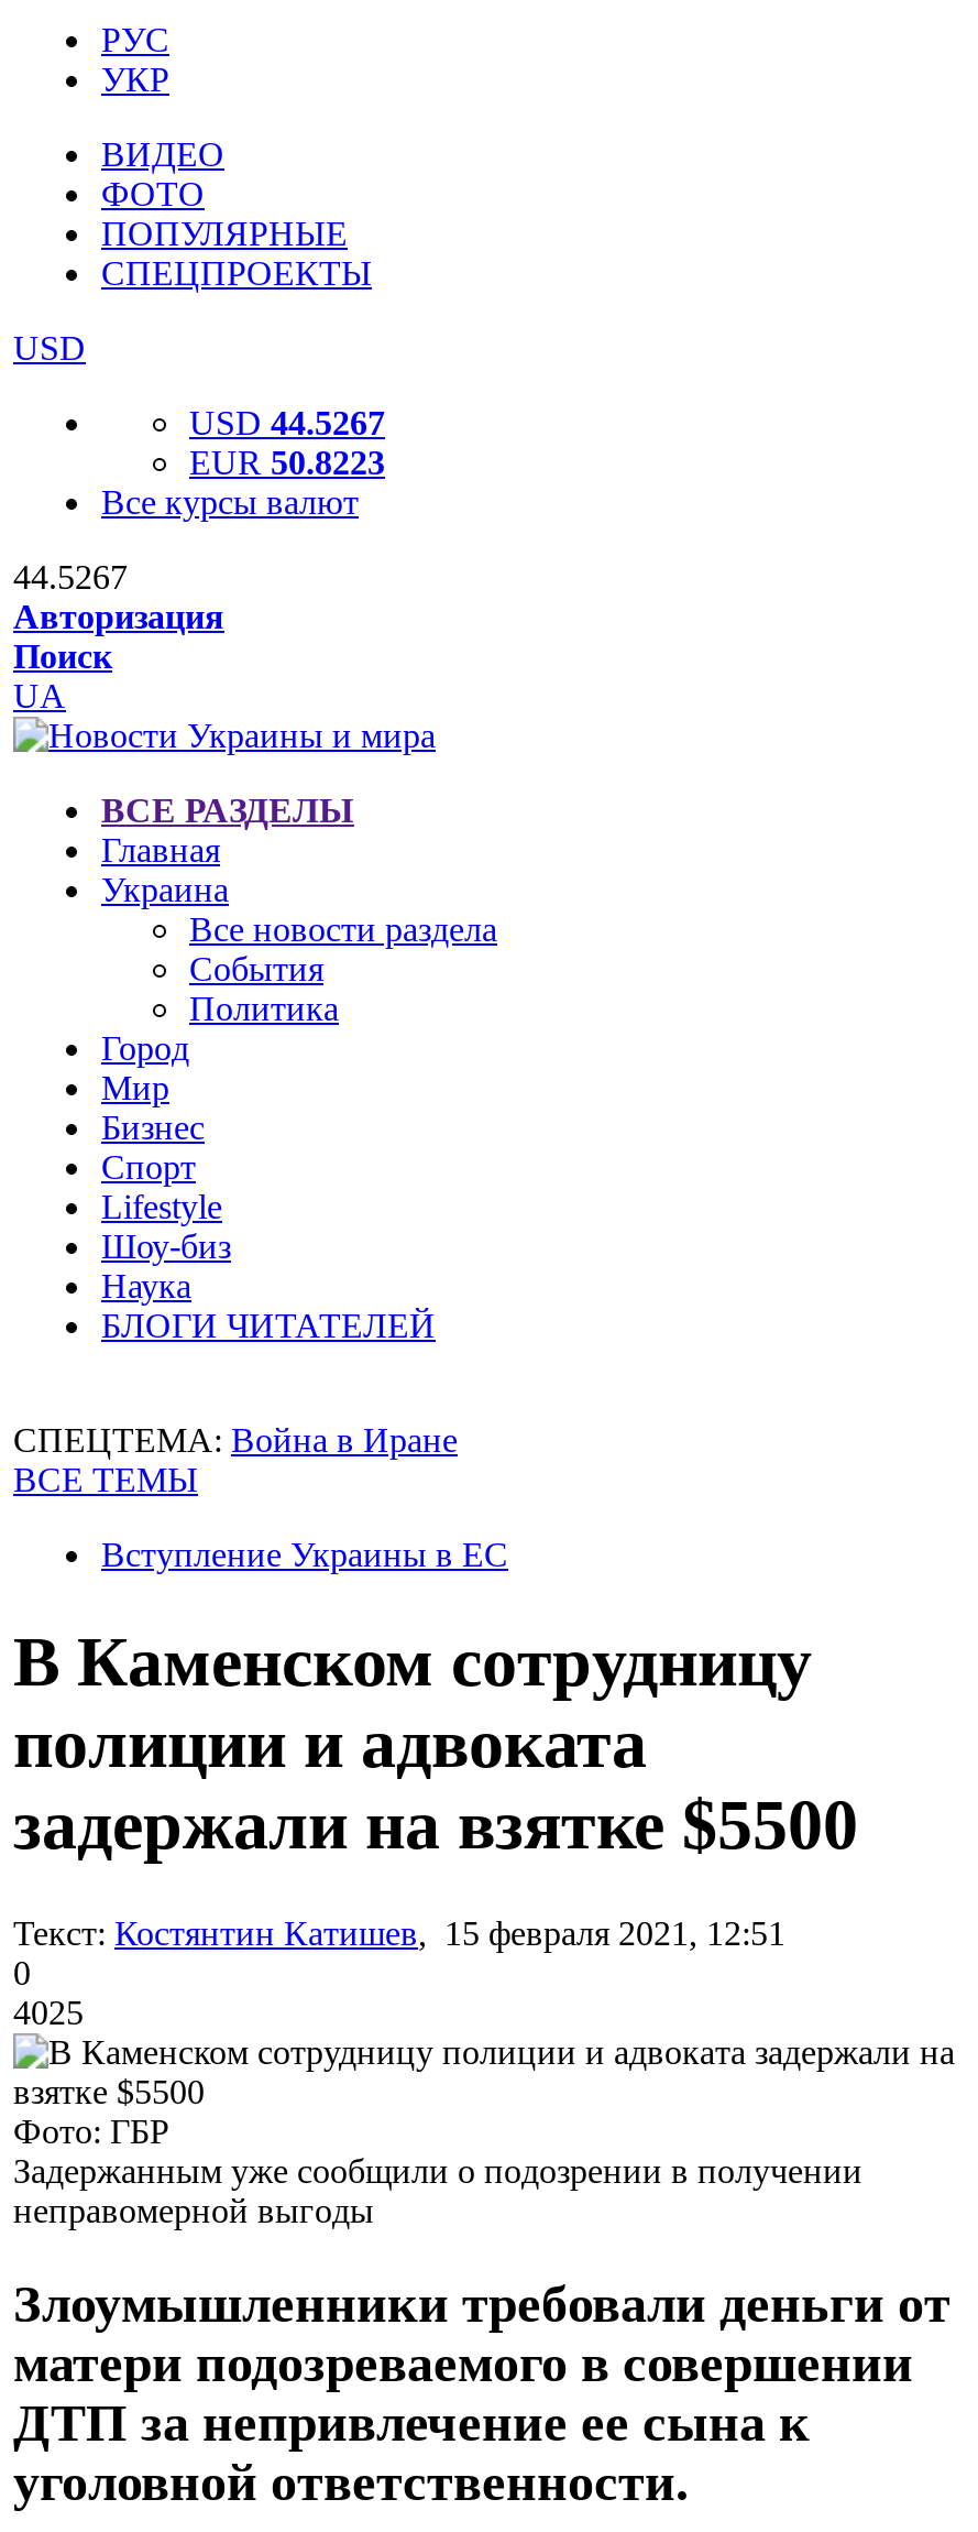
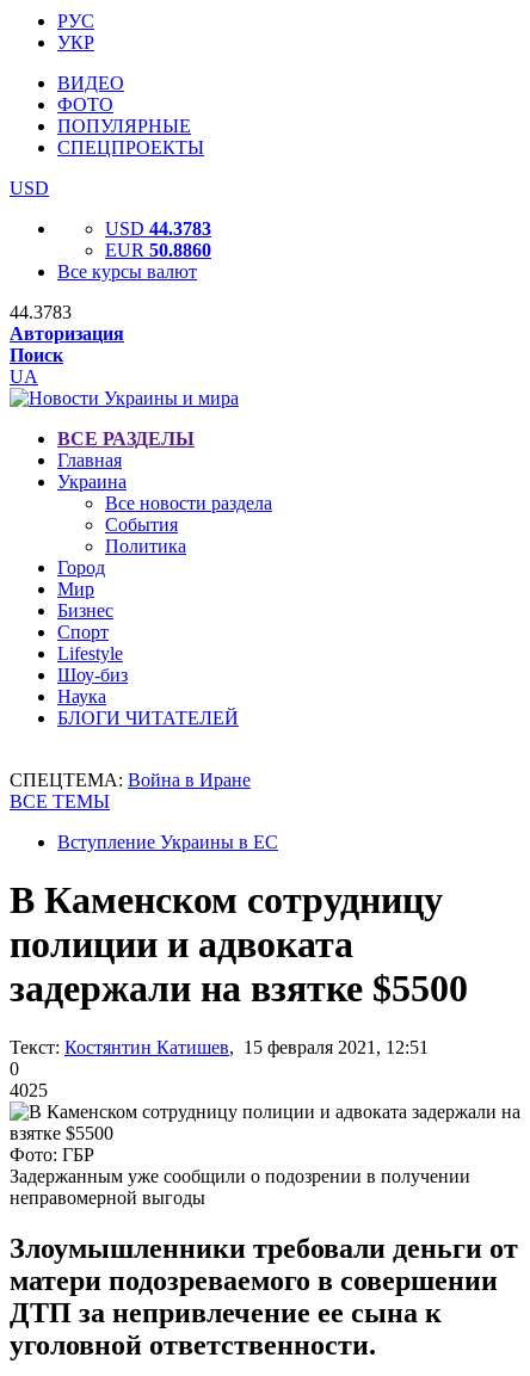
[189,404,385,441] USD 44.5267 -> [105,218,211,239] USD 44.3783
[189,444,385,481] EUR 50.8223 -> [105,240,211,260] EUR 50.8860
[13,558,128,596] 44.5267 -> [10,302,72,322] 44.3783

